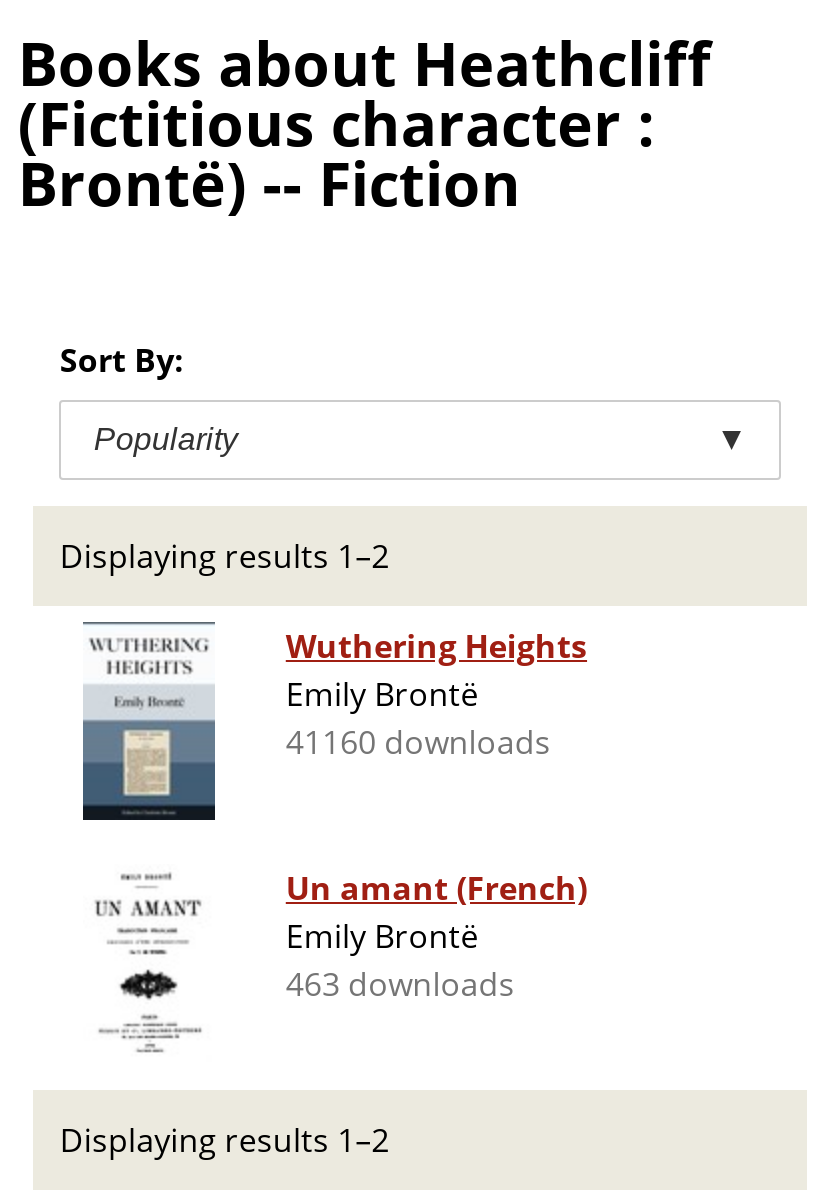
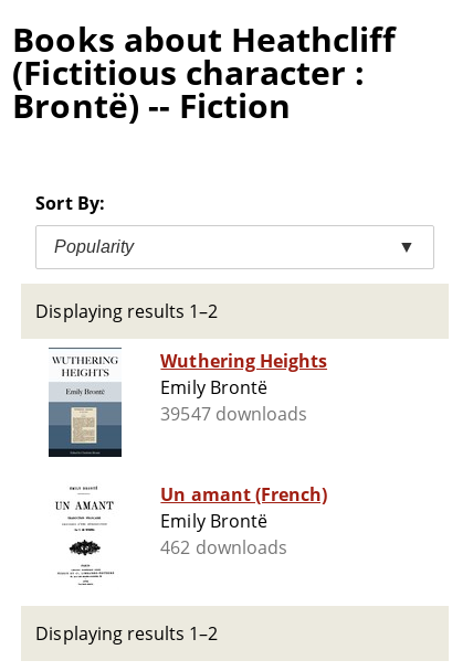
[286,720,551,764] 41160 downloads -> [161,402,307,426] 39547 downloads
[286,962,515,1006] 463 downloads -> [161,535,287,560] 462 downloads

